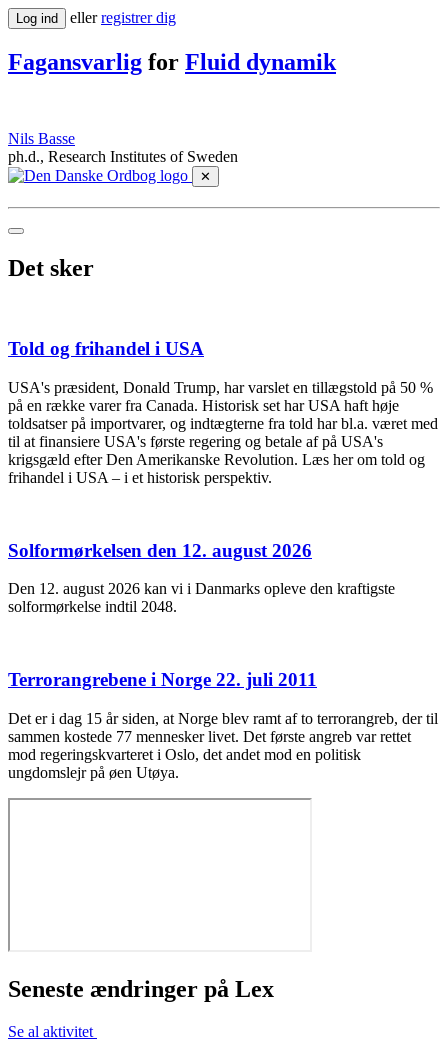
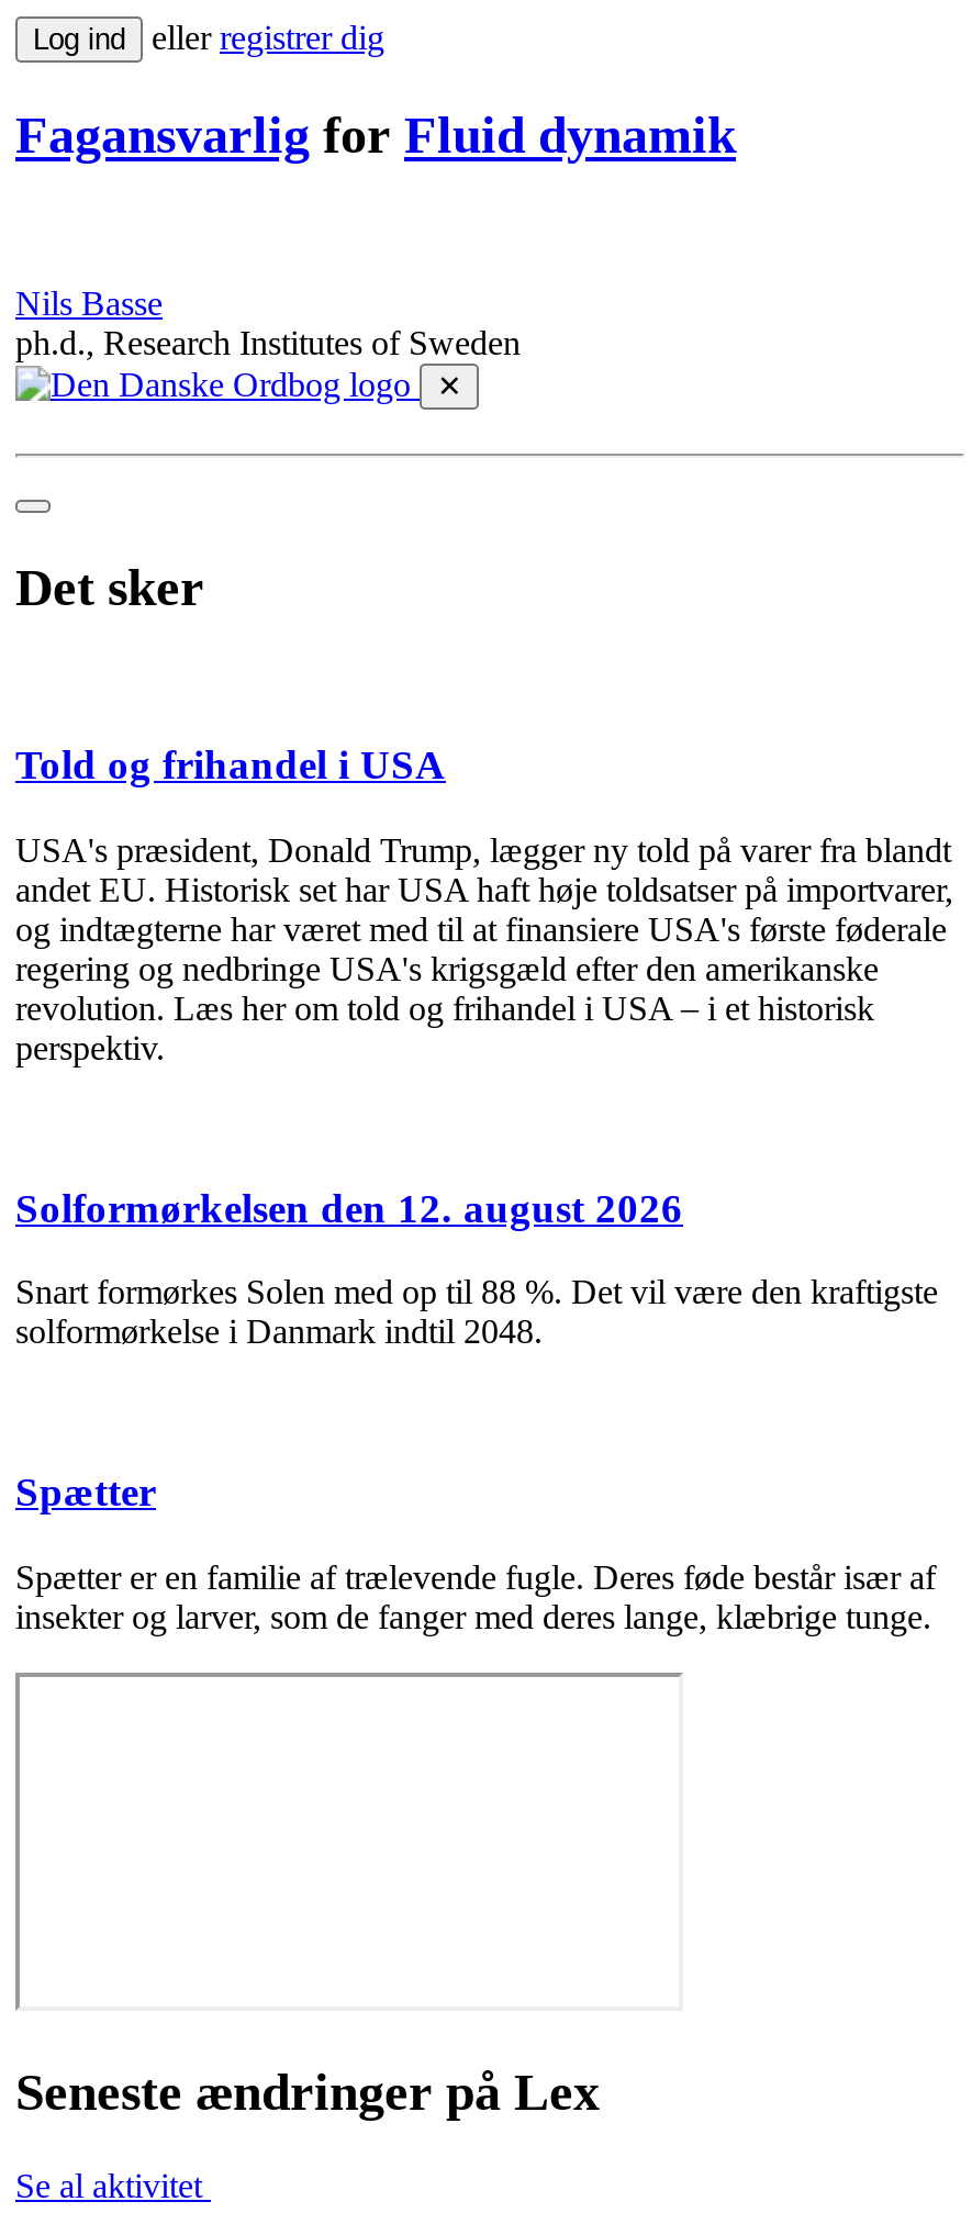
[8,379,438,486] USA's præsident, Donald Trump, har varslet en tillægstold på 50 % | på en række varer fra Canada. Historisk set har USA haft høje | toldsatser på importvarer, og indtægterne fra told har bl.a. været med | til at finansiere USA's første regering og betale af på USA's | krigsgæld efter Den Amerikanske Revolution. Læs her om told og | frihandel i USA – i et historisk perspektiv. -> [15,831,953,1066] USA's præsident, Donald Trump, lægger ny told på varer fra blandt | andet EU. Historisk set har USA haft høje toldsatser på importvarer, | og indtægterne har været med til at finansiere USA's første føderale | regering og nedbringe USA's krigsgæld efter den amerikanske | revolution. Læs her om told og frihandel i USA – i et historisk | perspektiv.
[8,580,395,615] Den 12. august 2026 kan vi i Danmarks opleve den kraftigste | solformørkelse indtil 2048. -> [15,1274,938,1350] Snart formørkes Solen med op til 88 %. Det vil være den kraftigste | solformørkelse i Danmark indtil 2048.
[8,669,317,690] Terrorangrebene i Norge 22. juli 2011 -> [15,1469,156,1515] Spætter
[8,710,438,781] Det er i dag 15 år siden, at Norge blev ramt af to terrorangreb, der til | sammen kostede 77 mennesker livet. Det første angreb var rettet | mod regeringskvarteret i Oslo, det andet mod en politisk | ungdomslejr på øen Utøya. -> [15,1558,936,1635] Spætter er en familie af trælevende fugle. Deres føde består især af | insekter og larver, som de fanger med deres lange, klæbrige tunge.

